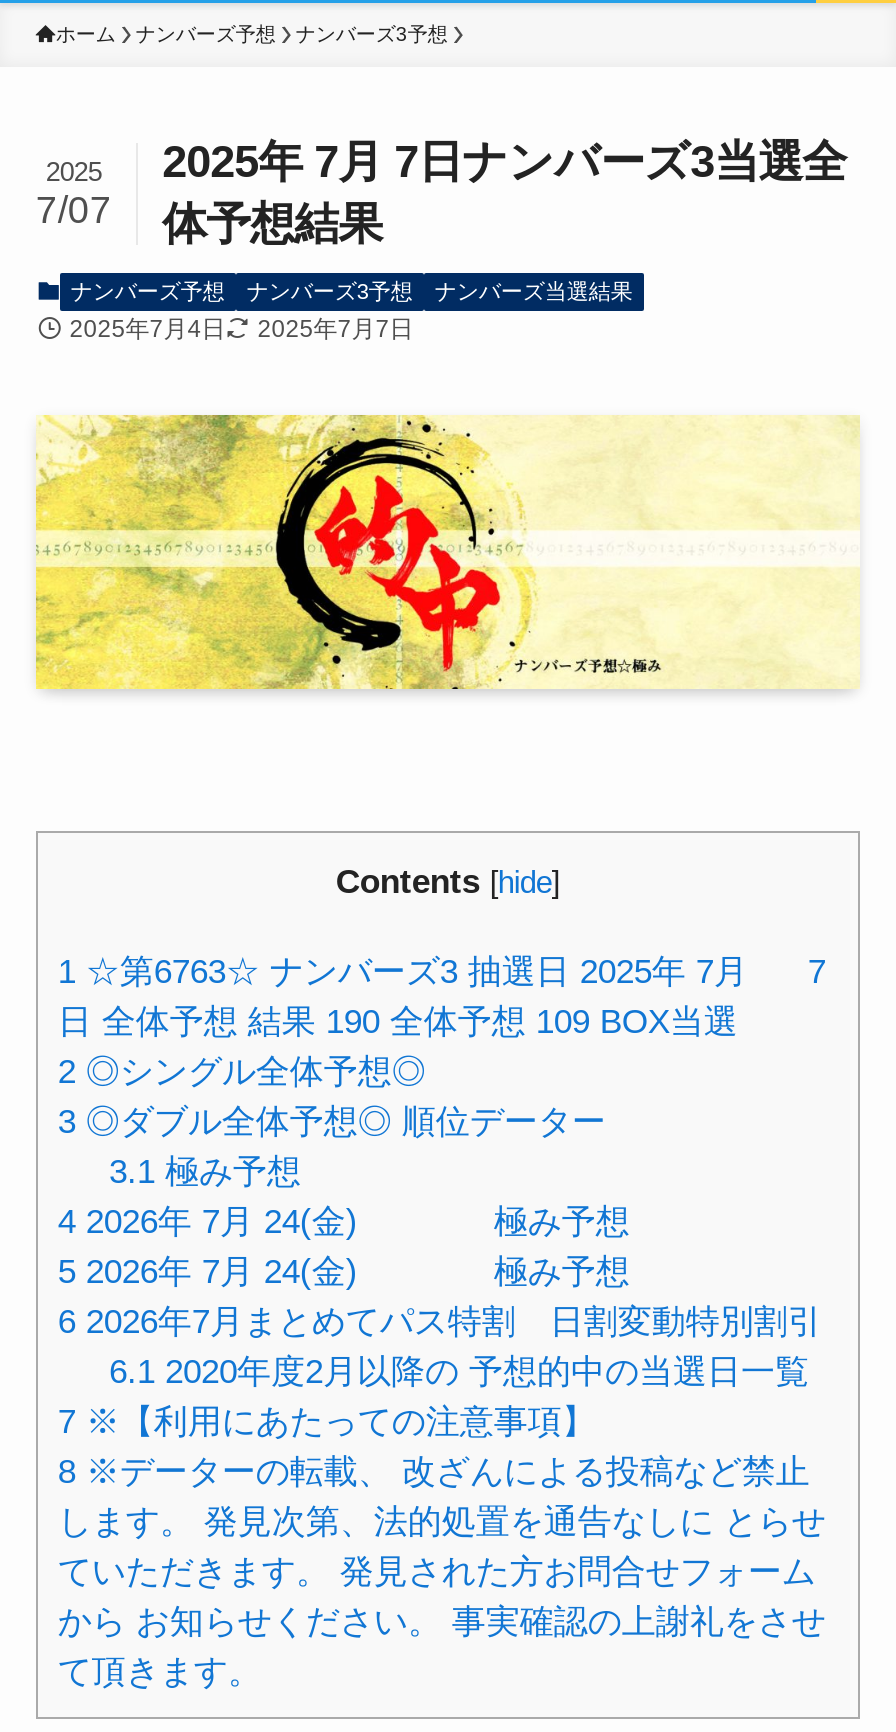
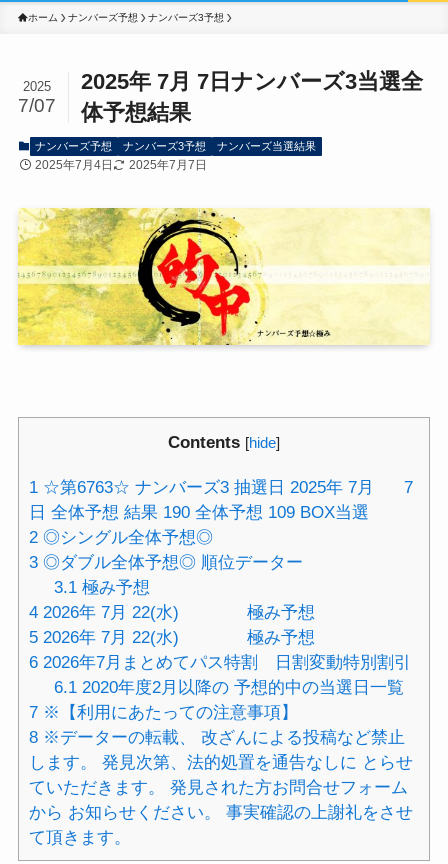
[58,1204,630,1242] 4 2026年 7月 24(金) 極み予想 -> [29,603,315,622] 4 2026年 7月 22(水) 極み予想
[58,1254,630,1292] 5 2026年 7月 24(金) 極み予想 -> [29,628,315,647] 5 2026年 7月 22(水) 極み予想

